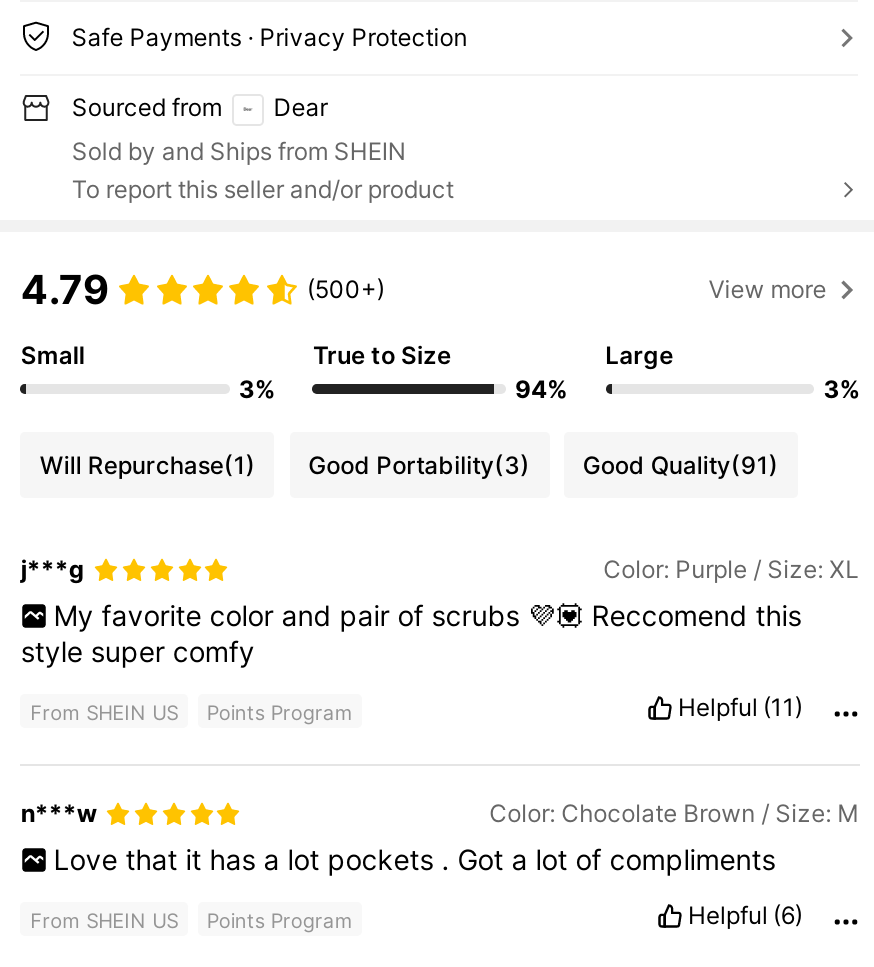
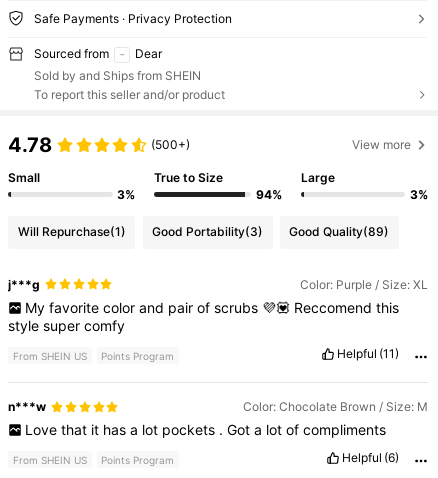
[21,266,109,314] 4.79 -> [8,133,52,157] 4.78
[40,449,779,479] Will Repurchase(1) Good Portability(3) Good Quality(91) -> [18,224,389,239] Will Repurchase(1) Good Portability(3) Good Quality(89)

